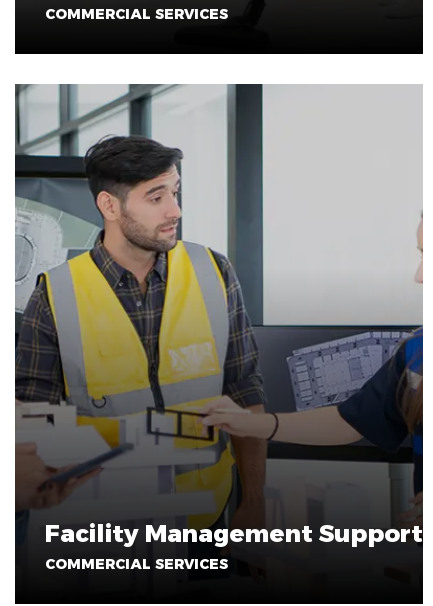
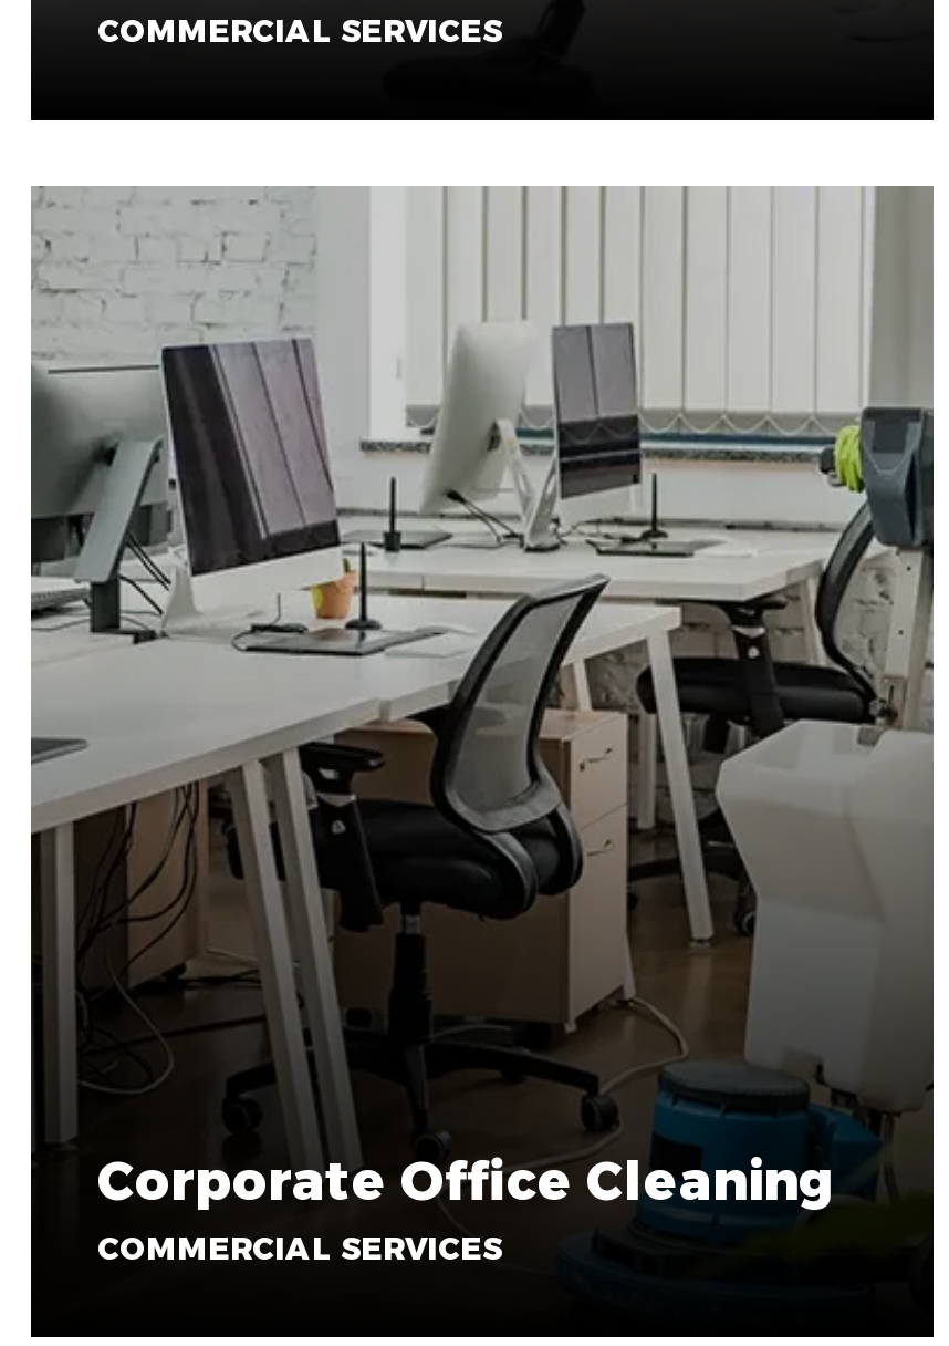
[15,84,424,548] [image] | Facility Management Support -> [31,186,936,1213] [image] | Corporate Office Cleaning

